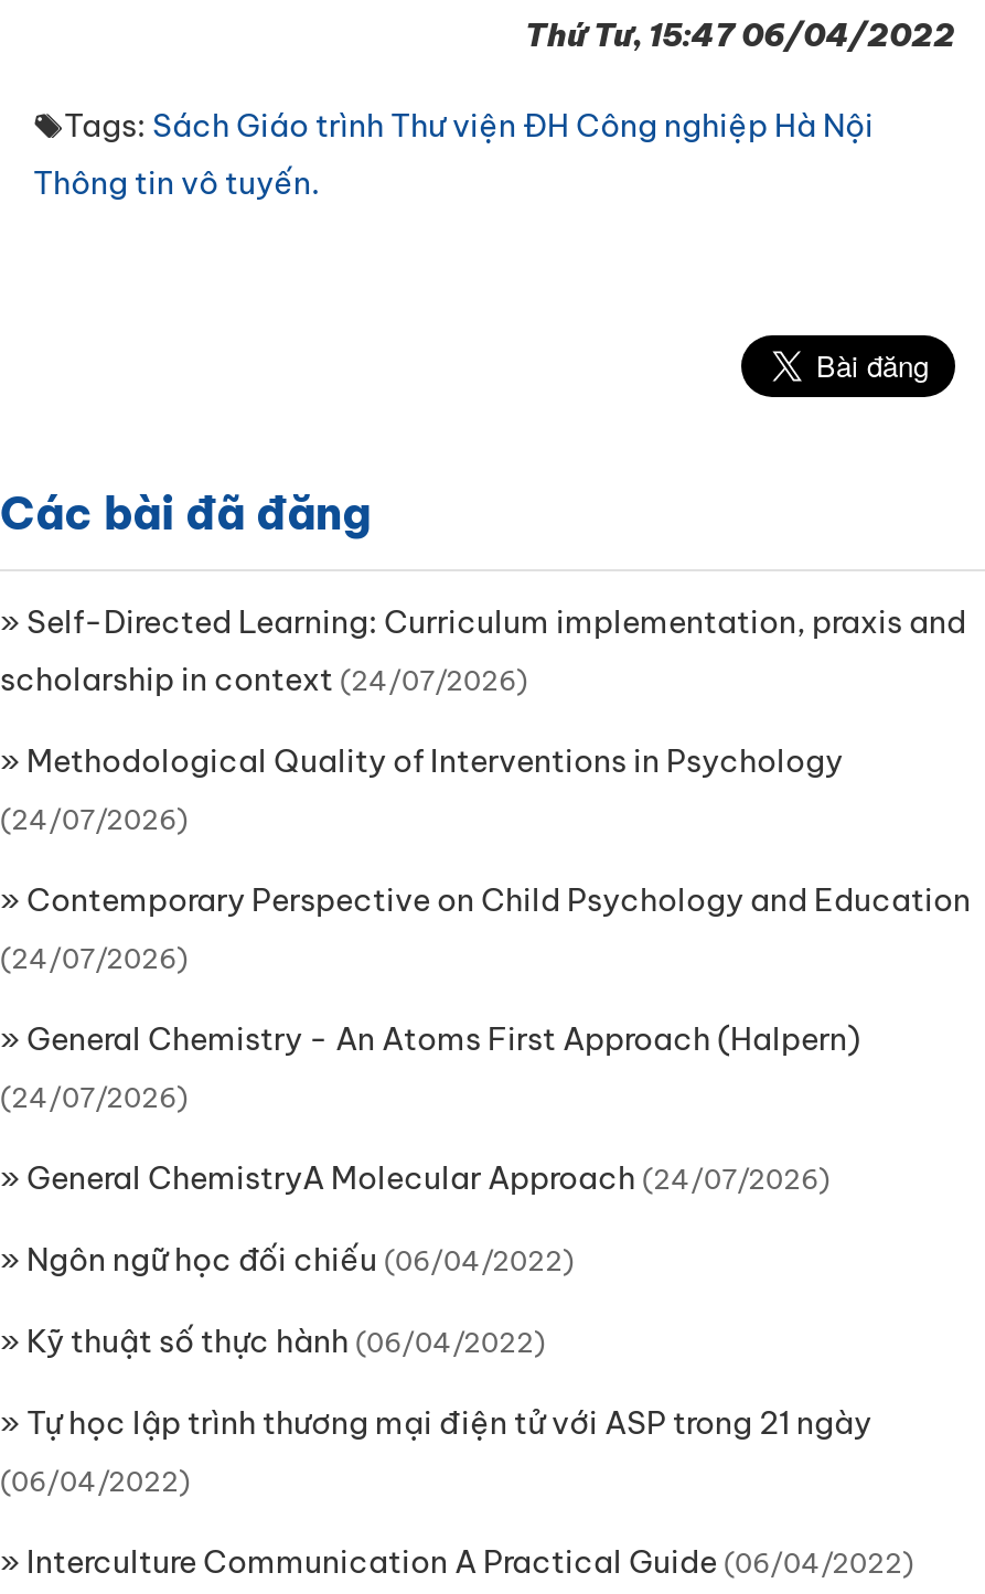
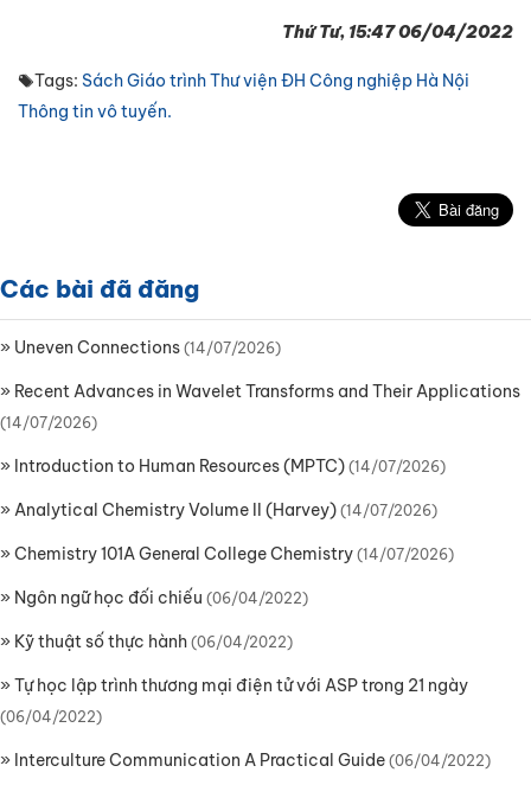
[0,602,971,1198] » Self-Directed Learning: Curriculum implementation, praxis and | scholarship in context (24/07/2026) | » Methodological Quality of Interventions in Psychology | (24/07/2026) | » Contemporary Perspective on Child Psychology and Education | (24/07/2026) | » General Chemistry - An Atoms First Approach (Halpern) | (24/07/2026) | » General ChemistryA Molecular Approach (24/07/2026) -> [0,337,520,564] » Uneven Connections (14/07/2026) | » Recent Advances in Wavelet Transforms and Their Applications | (14/07/2026) | » Introduction to Human Resources (MPTC) (14/07/2026) | » Analytical Chemistry Volume II (Harvey) (14/07/2026) | » Chemistry 101A General College Chemistry (14/07/2026)

